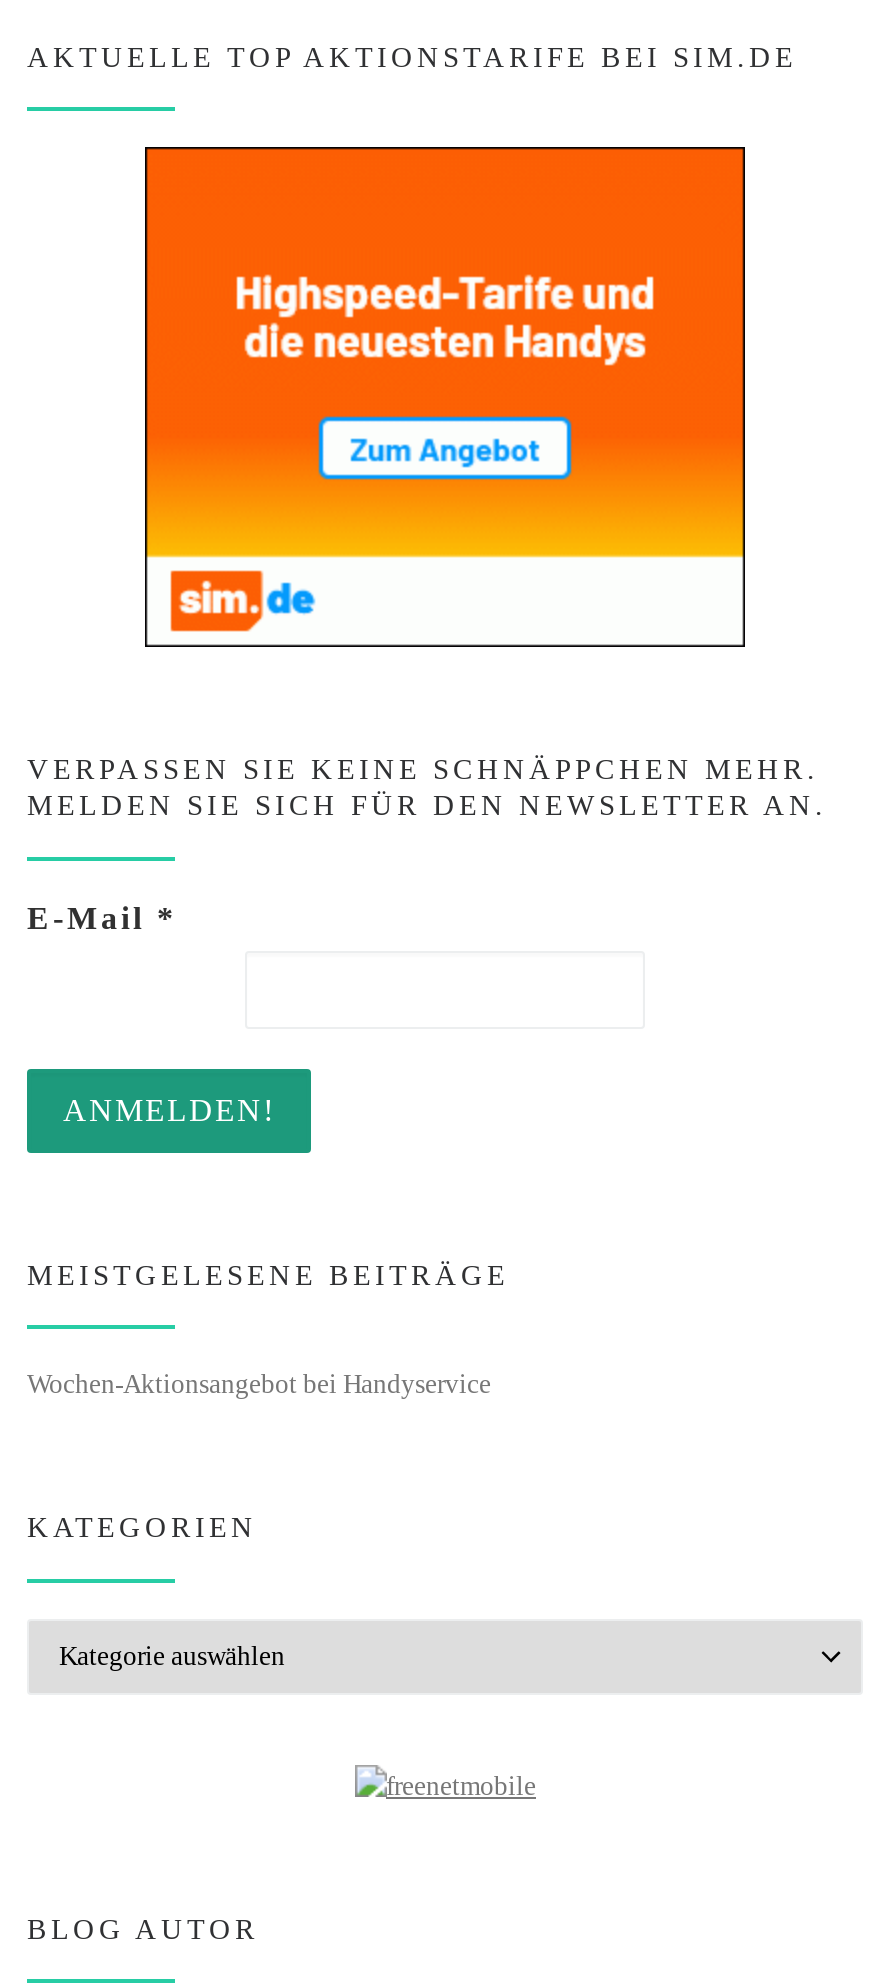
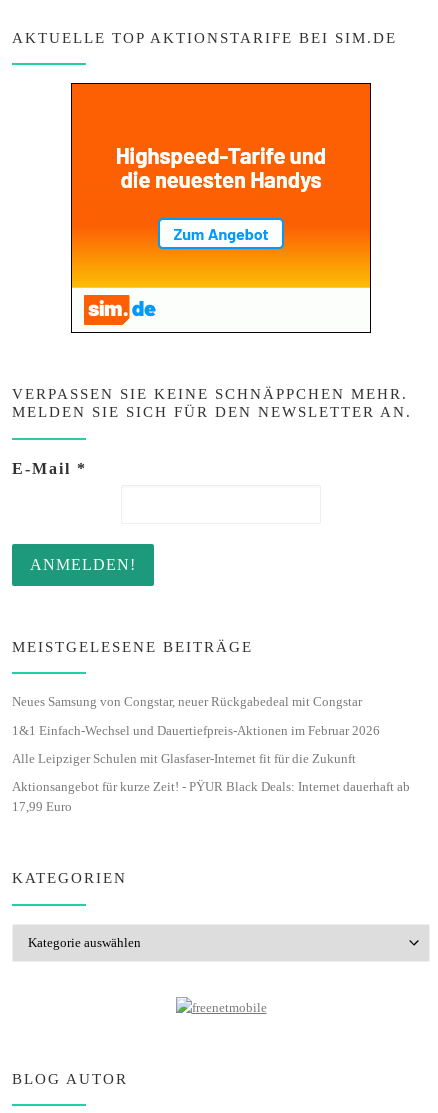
[27,1370,491,1400] Wochen-Aktionsangebot bei Handyservice -> [12,694,410,814] Neues Samsung von Congstar, neuer Rückgabedeal mit Congstar | 1&1 Einfach-Wechsel und Dauertiefpreis-Aktionen im Februar 2026 | Alle Leipziger Schulen mit Glasfaser-Internet fit für die Zukunft | Aktionsangebot für kurze Zeit! - PŸUR Black Deals: Internet dauerhaft ab | 17,99 Euro

